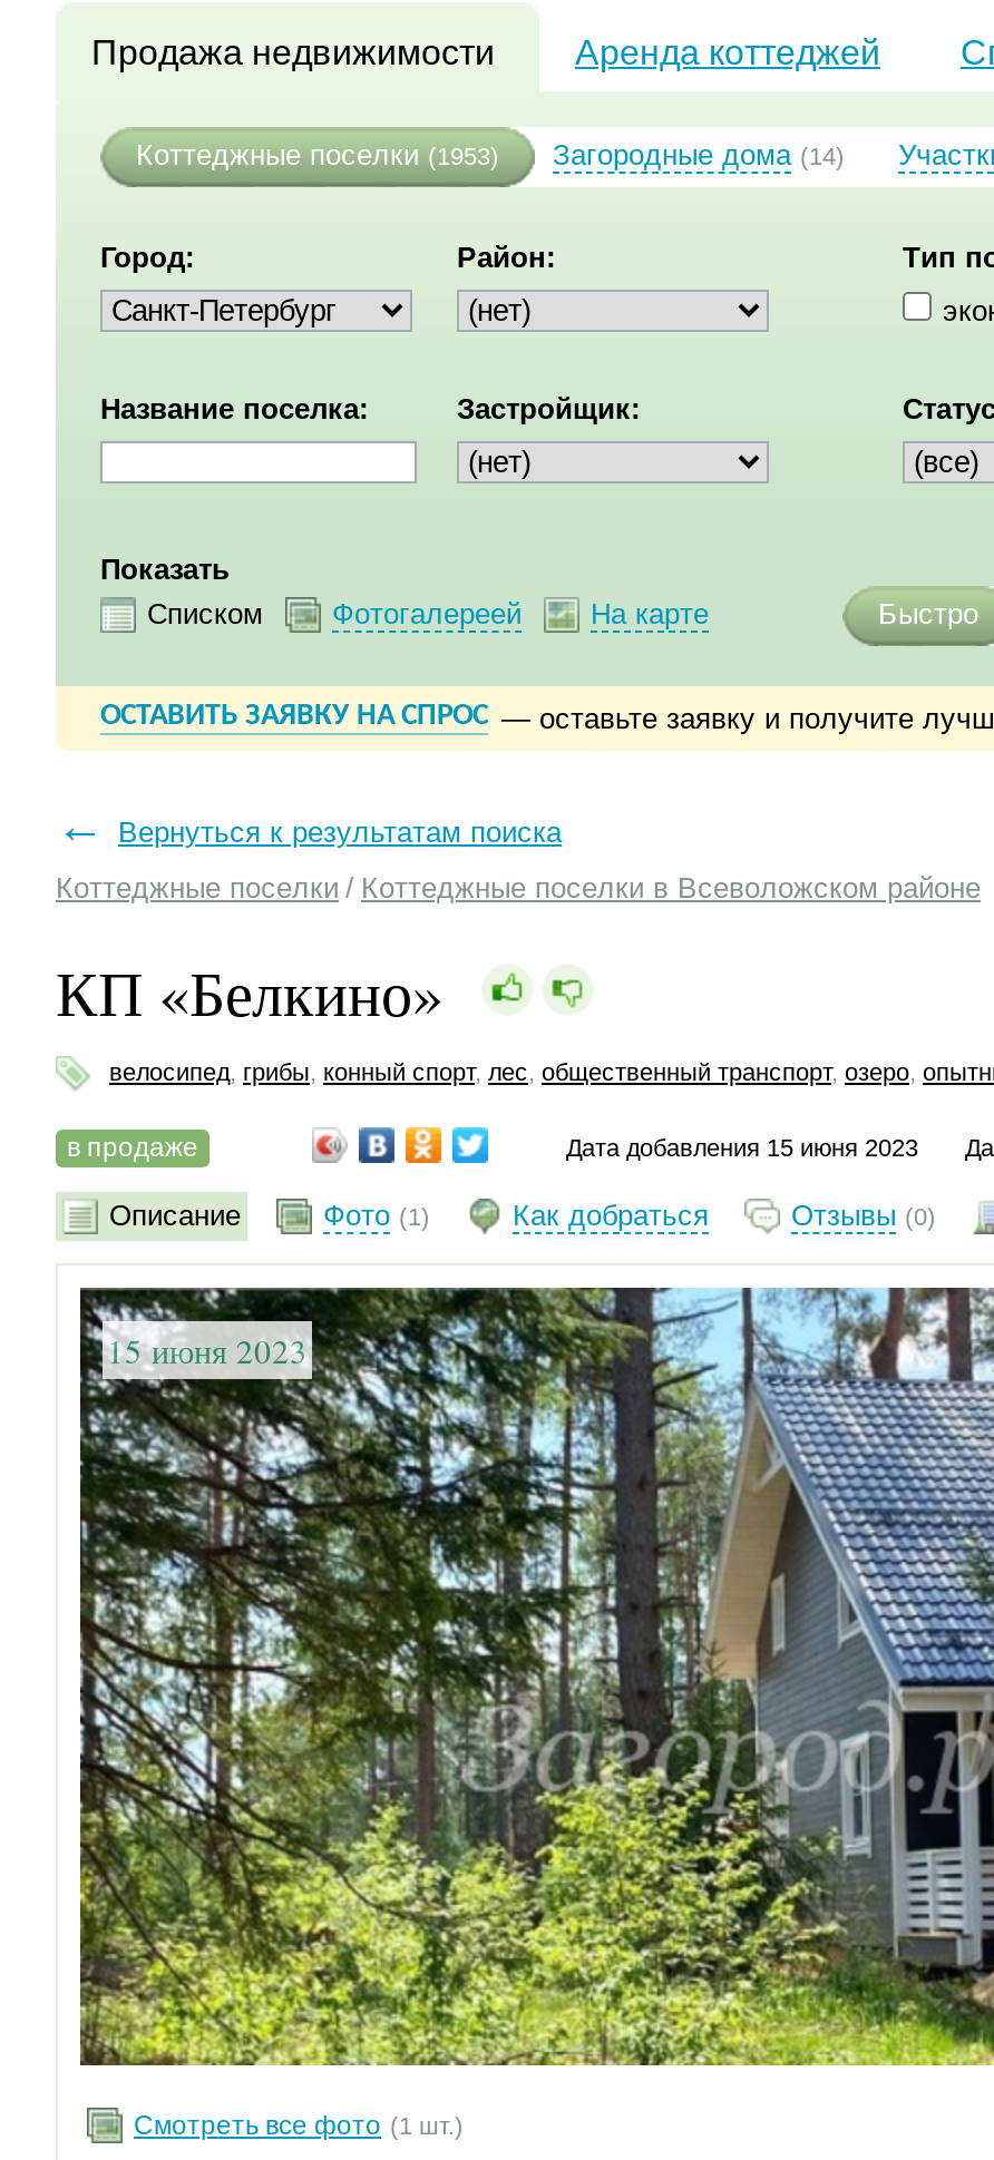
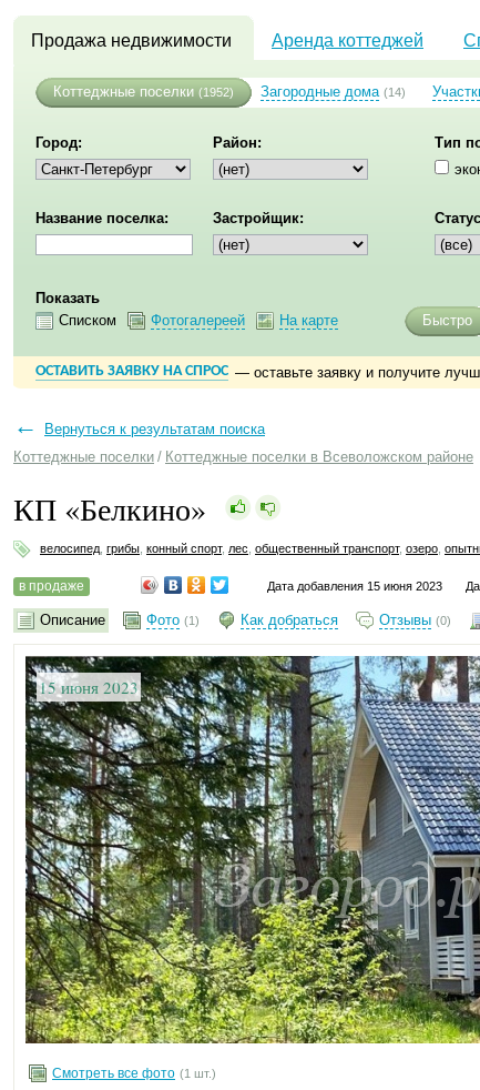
[136,138,499,172] Коттеджные поселки (1953) -> [53,83,234,100] Коттеджные поселки (1952)

